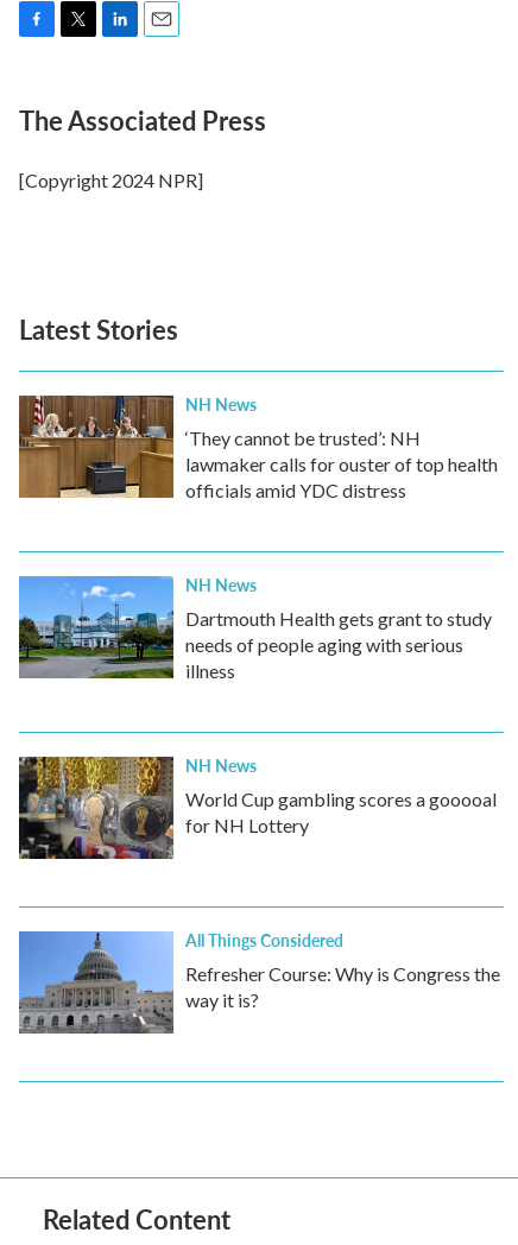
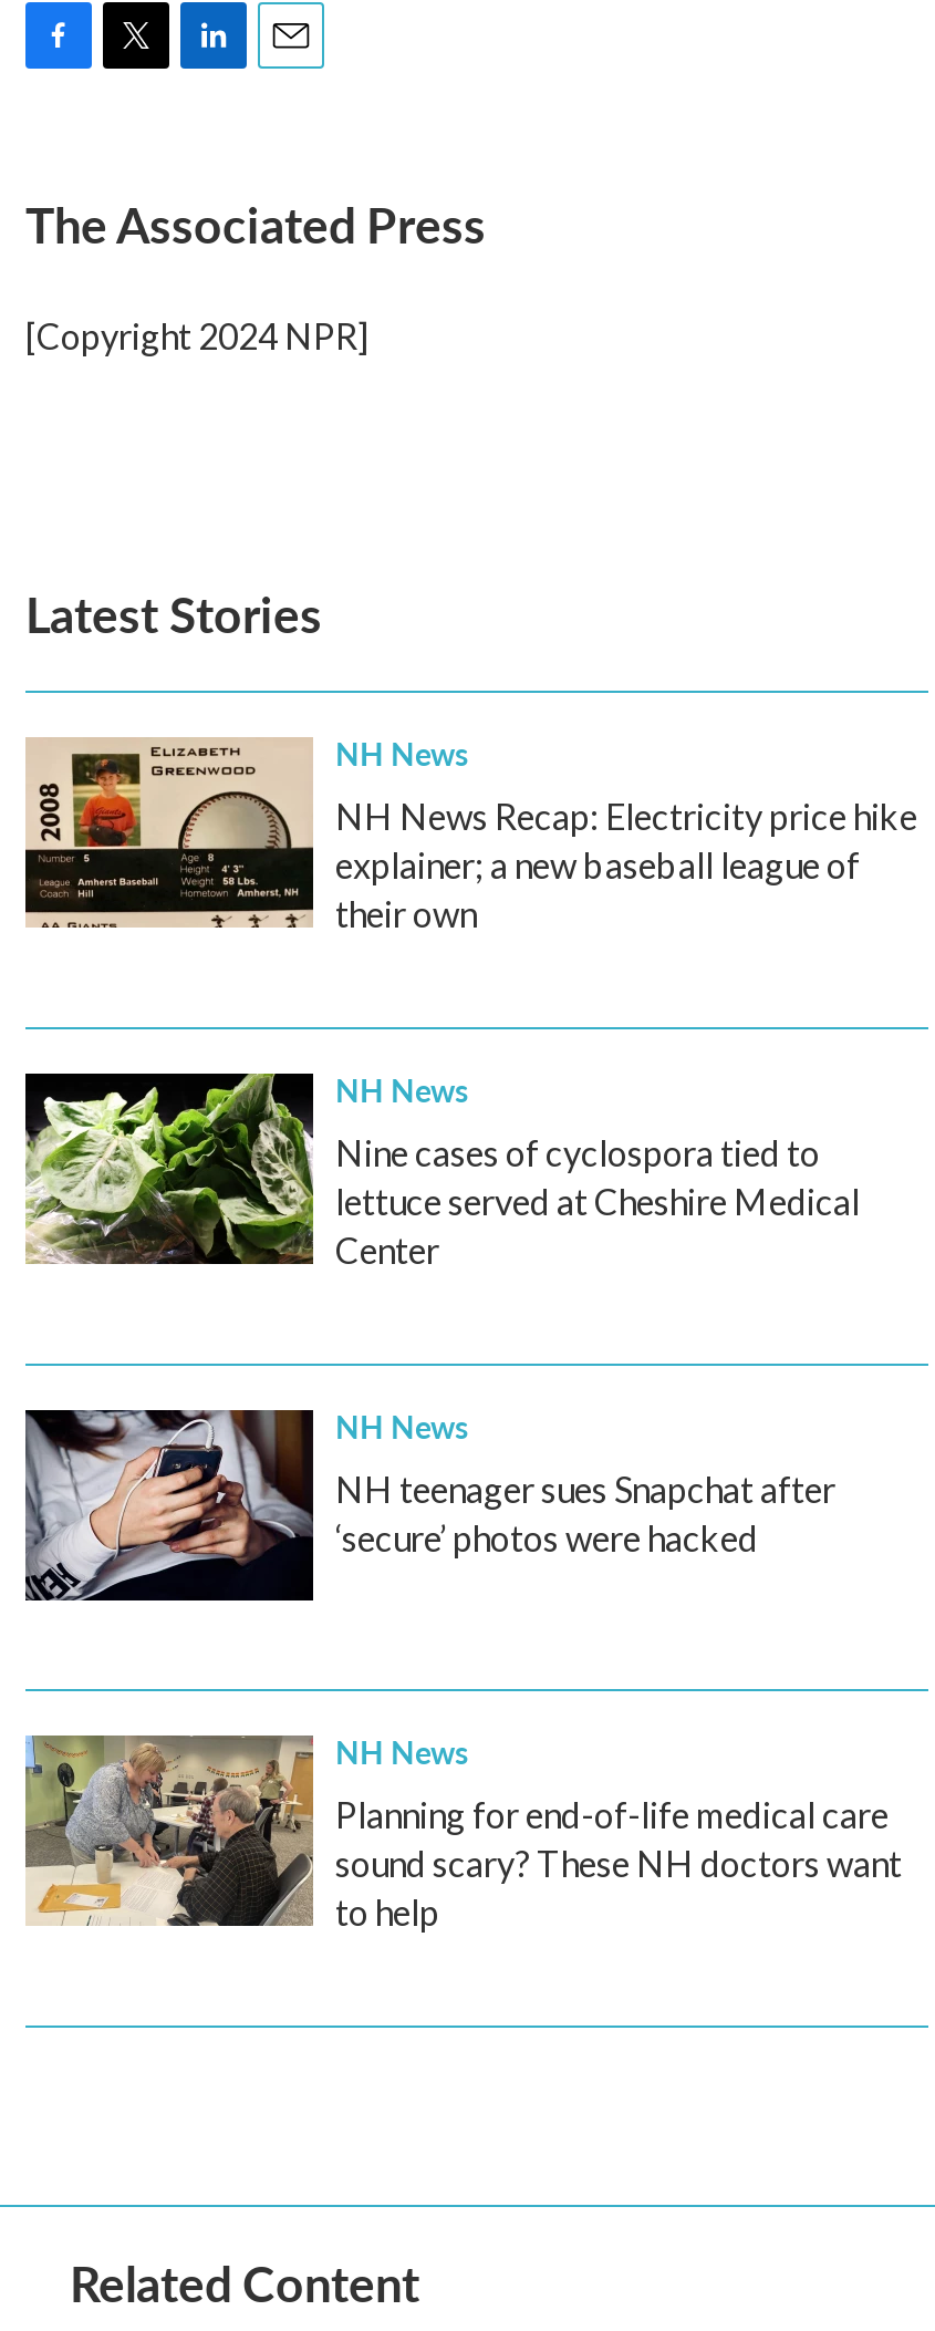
[18,394,498,501] [image] | ‘They cannot be trusted’: NH | lawmaker calls for ouster of top health | officials amid YDC distress -> [23,737,917,934] [image] | NH News Recap: Electricity price hike | explainer; a new baseball league of | their own
[18,575,492,682] [image] | Dartmouth Health gets grant to study | needs of people aging with serious | illness -> [23,1071,860,1271] [image] | Nine cases of cyclospora tied to | lettuce served at Cheshire Medical | Center
[18,756,497,860] [image] | World Cup gambling scores a gooooal | for NH Lottery -> [23,1408,835,1603] [image] | NH teenager sues Snapchat after | ‘secure’ photos were hacked
[18,928,500,1035] [image] | All Things Considered | Refresher Course: Why is Congress the | way it is? -> [23,1729,902,1933] [image] | NH News | Planning for end-of-life medical care | sound scary? These NH doctors want | to help

